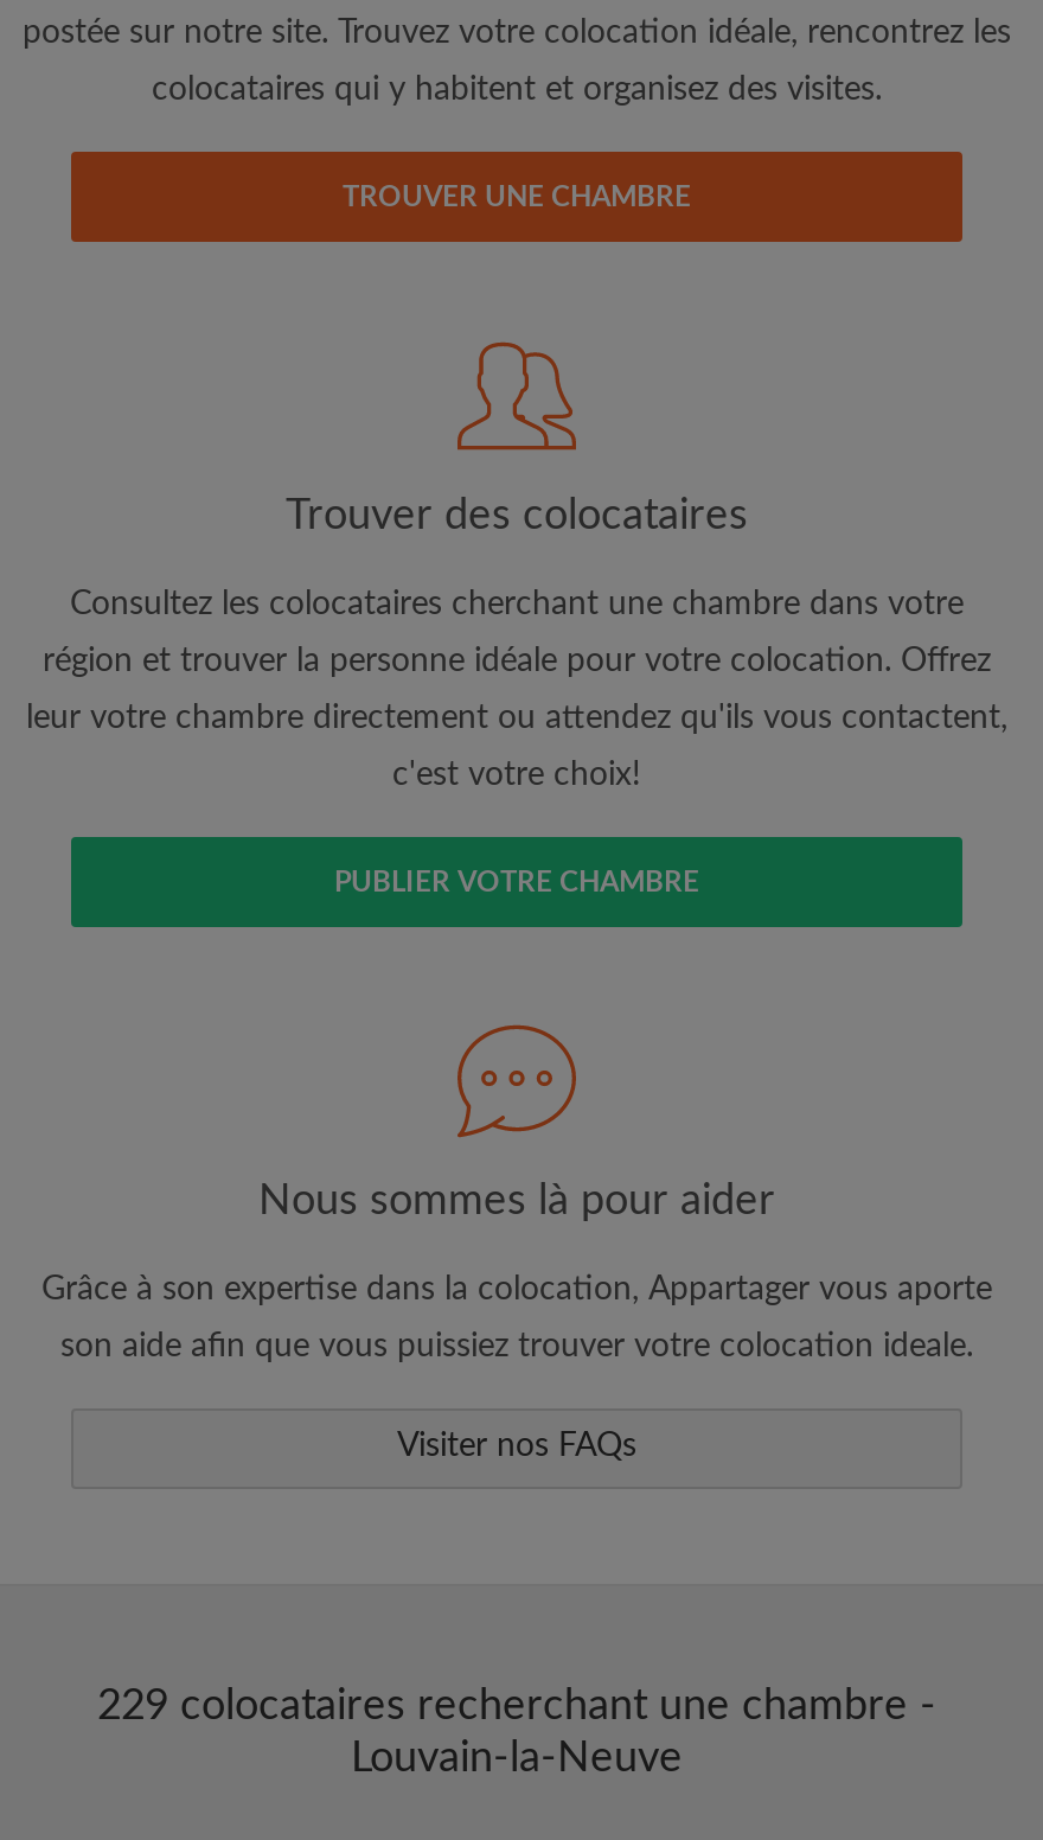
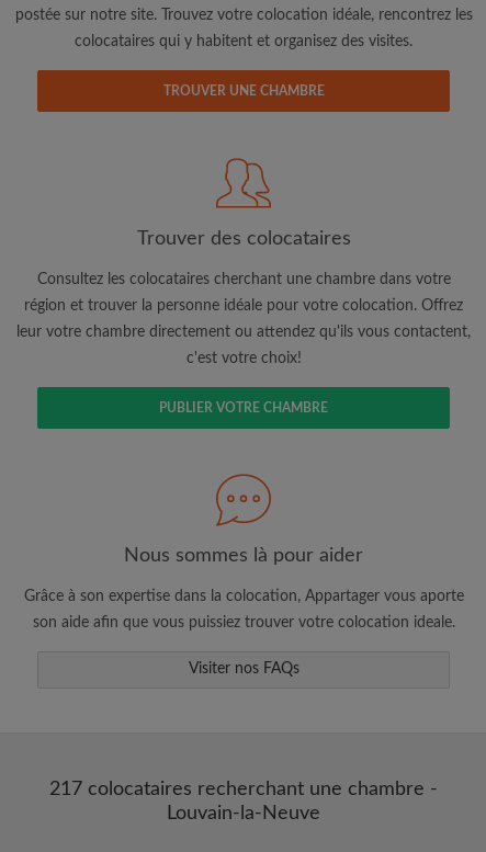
[97,1686,936,1729] 229 colocataires recherchant une chambre - -> [49,780,438,799] 217 colocataires recherchant une chambre -

